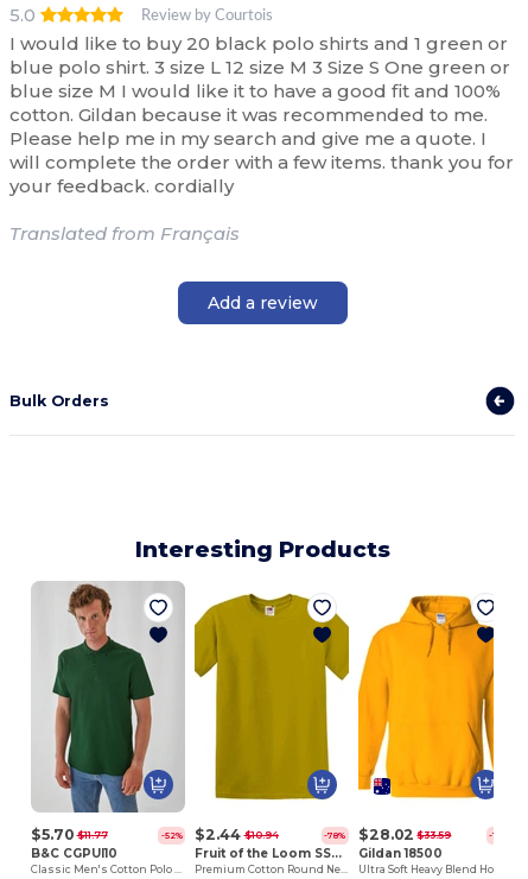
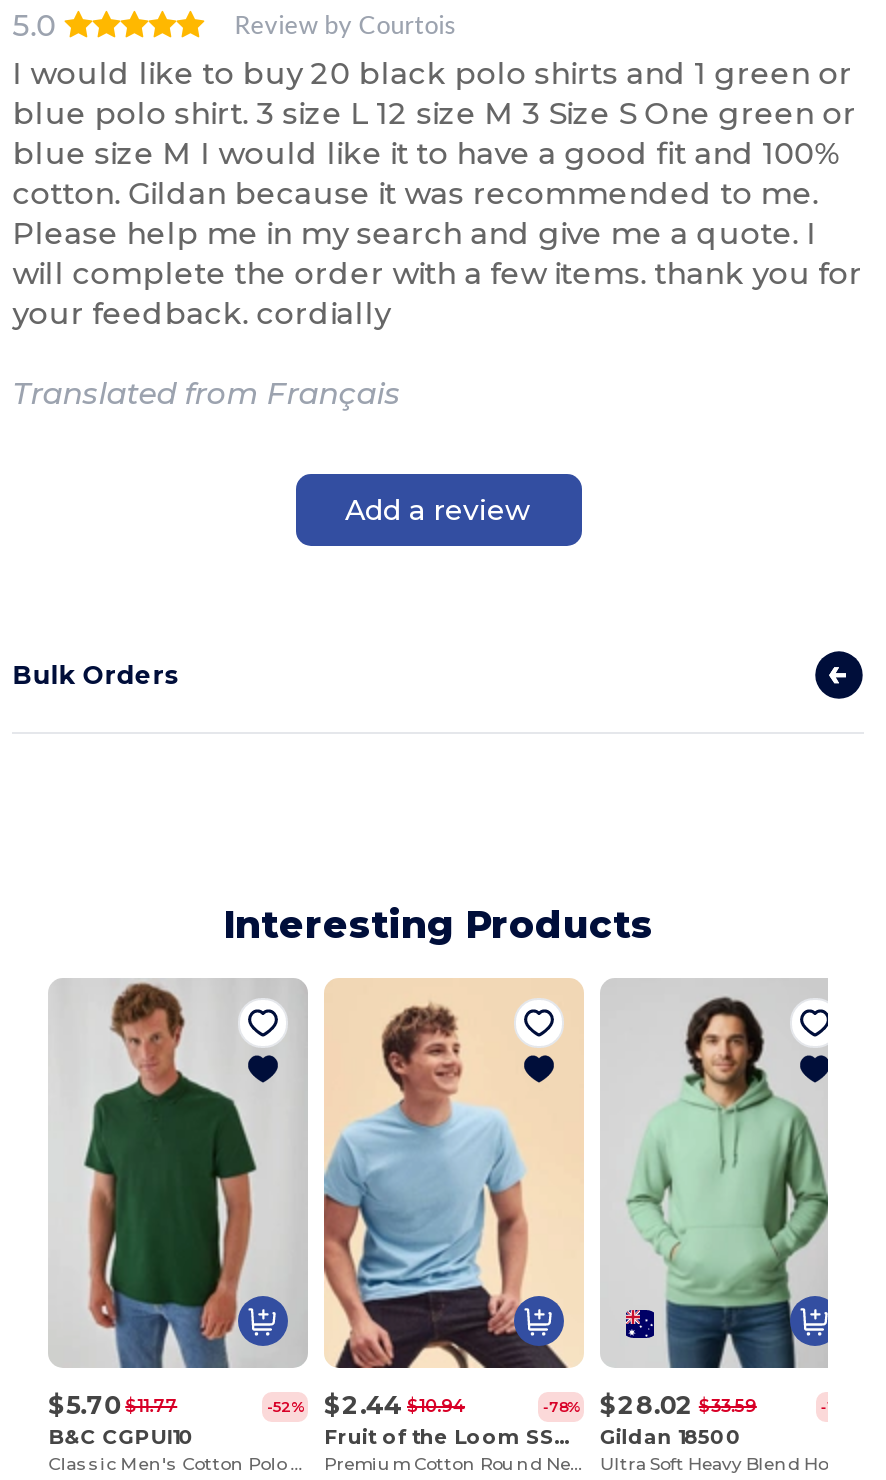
[195,582,349,812] [image] -> [322,978,584,1370] [image]
[357,582,495,812] [image] -> [600,978,830,1370] [image]

